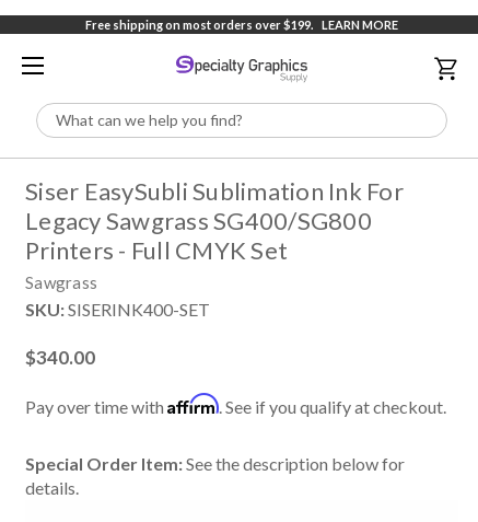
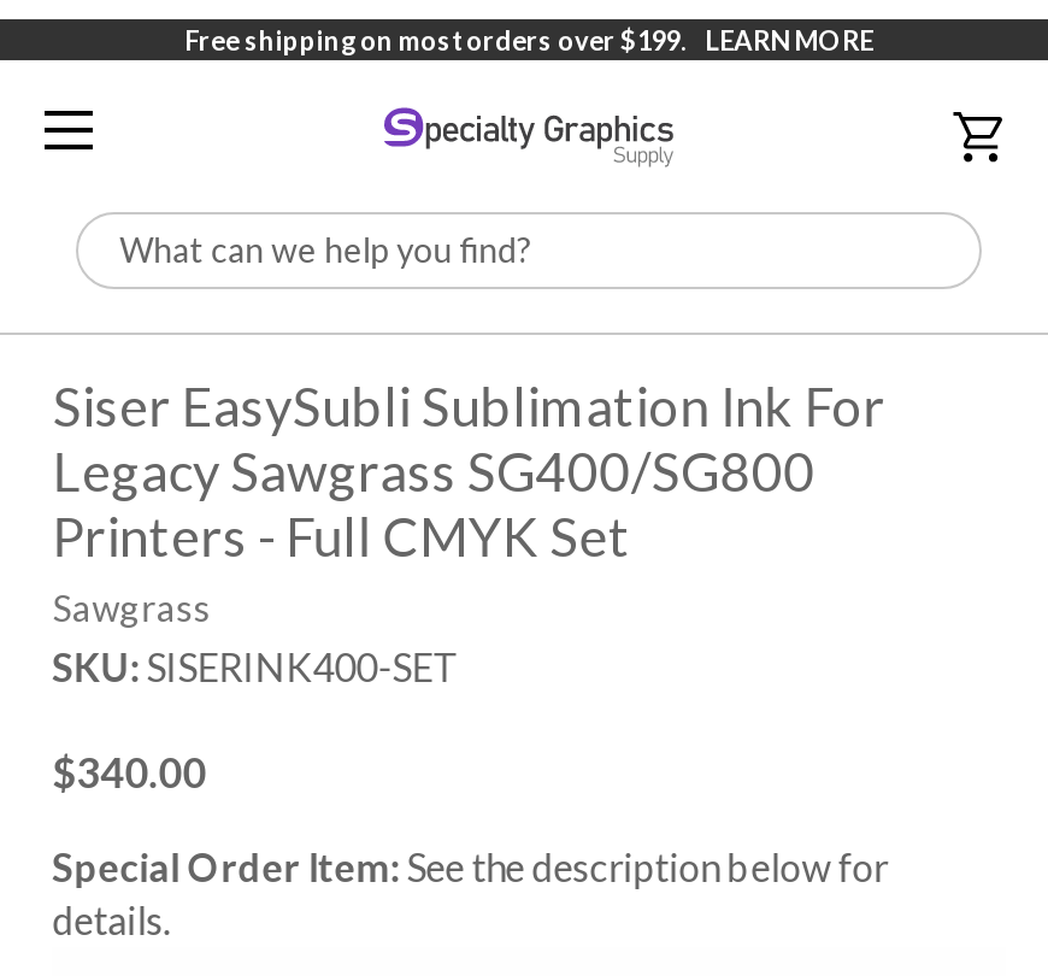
[25,393,446,417] Pay over time with Affirm. See if you qualify at checkout. -> none

